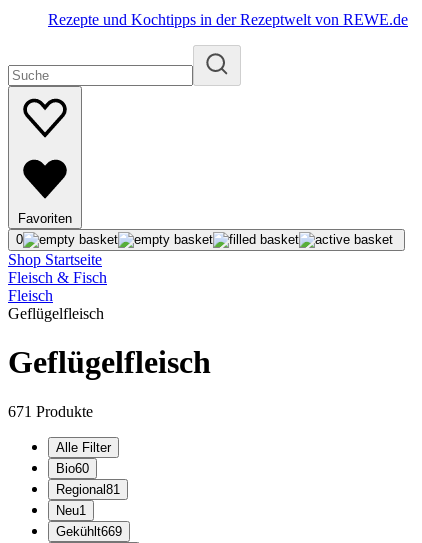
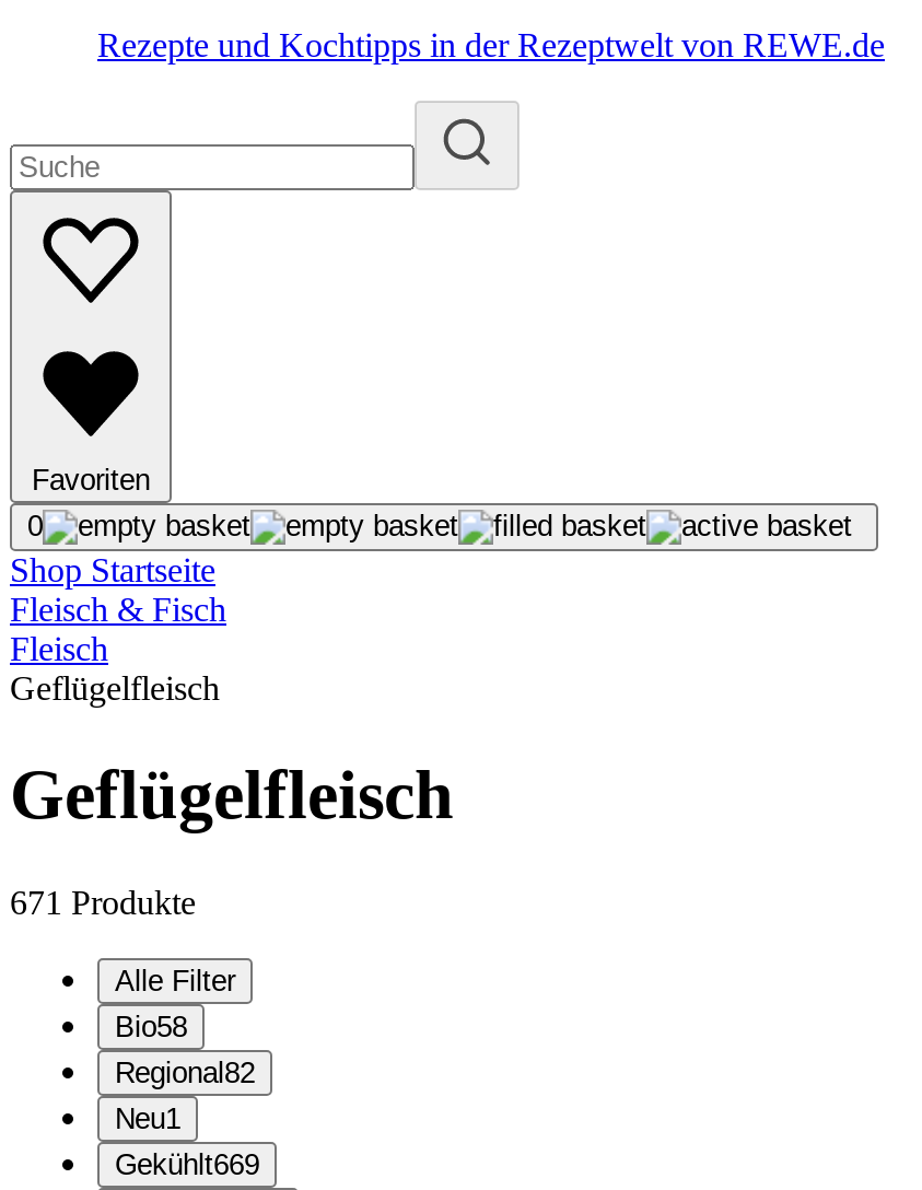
[56,461,89,476] Bio60 -> [115,1010,187,1043] Bio58
[56,482,120,497] Regional81 -> [115,1056,255,1089] Regional82

